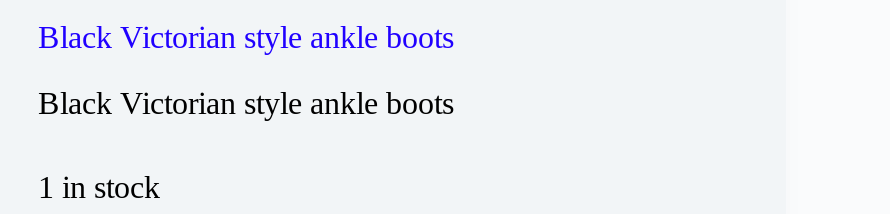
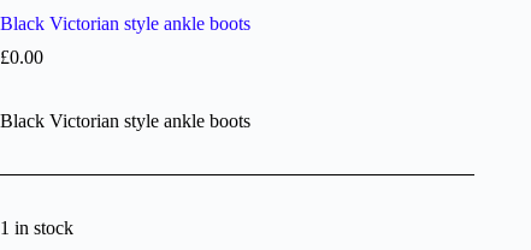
none -> [0,47,43,68] £0.00

